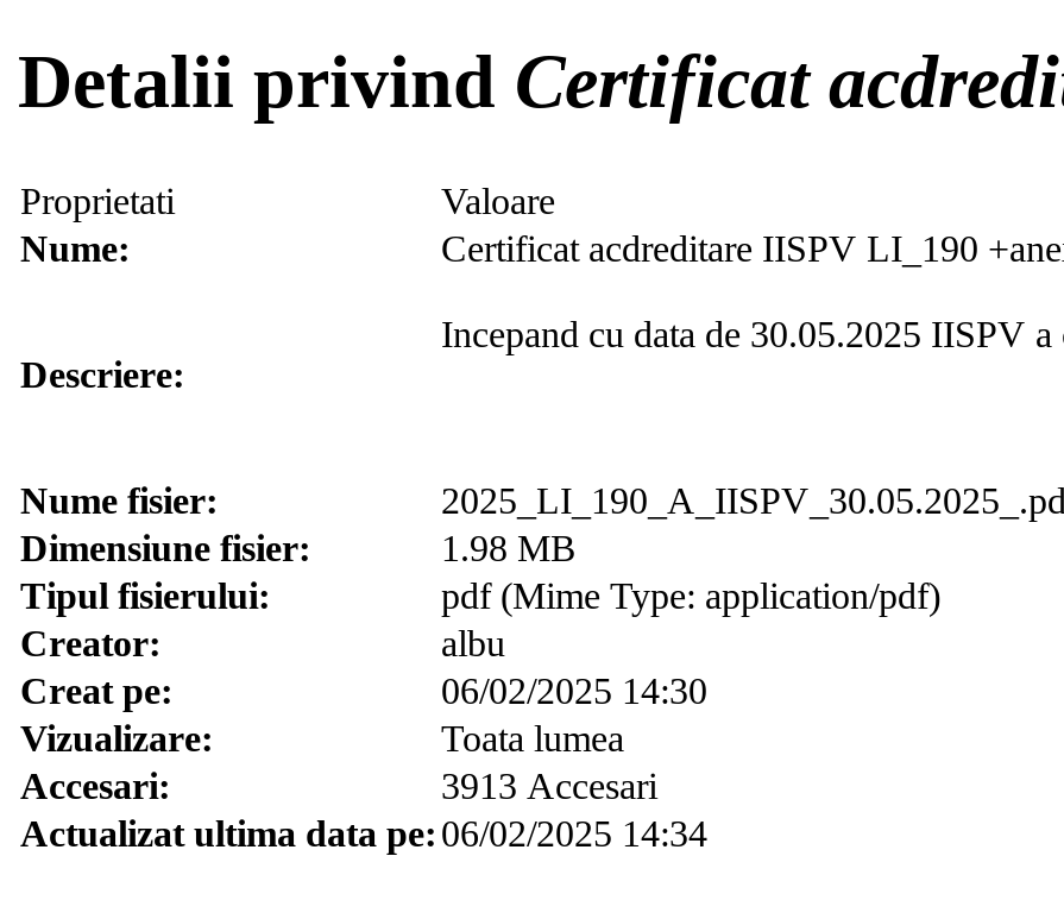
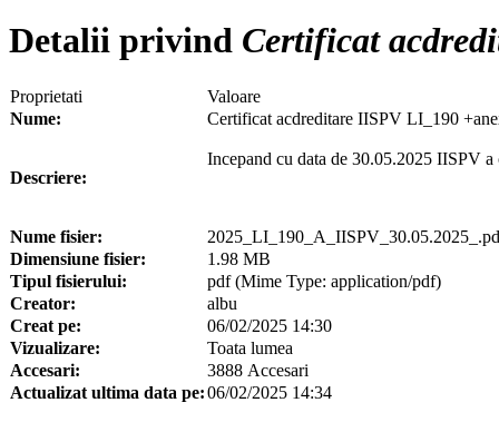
[441,765,657,806] 3913 Accesari -> [207,361,309,380] 3888 Accesari

